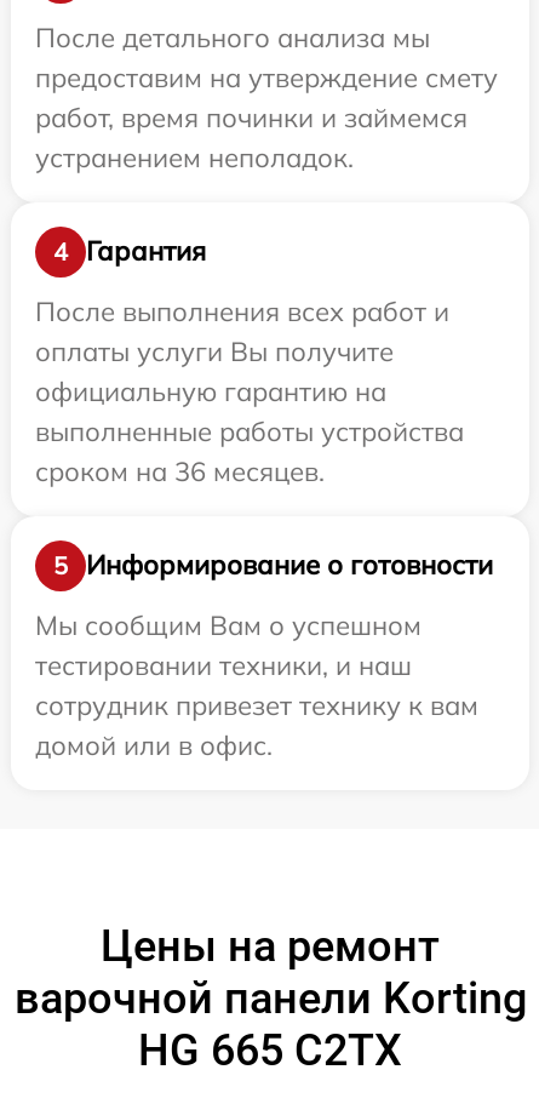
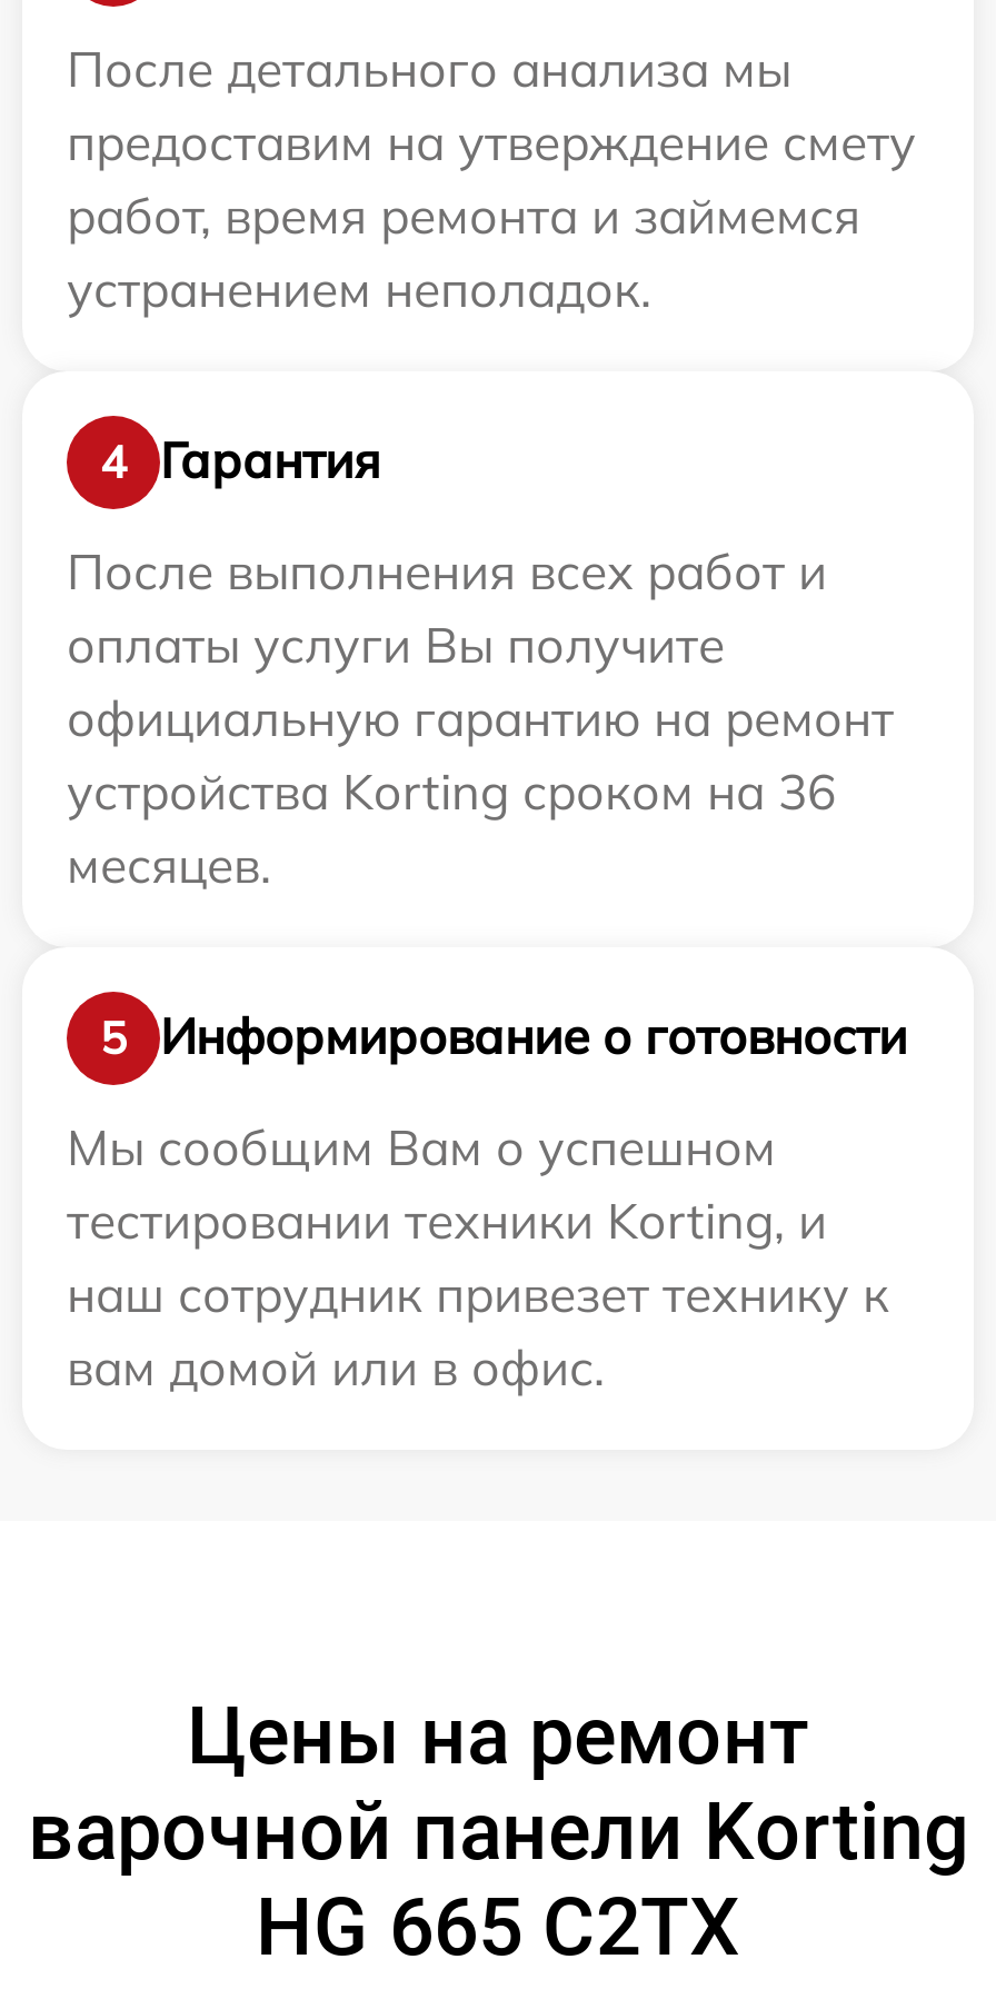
[35,100,468,134] работ, время починки и займемся -> [67,184,860,246] работ, время ремонта и займемся
[35,374,464,488] официальную гарантию на | выполненные работы устройства | сроком на 36 месяцев. -> [67,687,894,896] официальную гарантию на ремонт | устройства Korting сроком на 36 | месяцев.
[35,648,478,762] тестировании техники, и наш | сотрудник привезет технику к вам | домой или в офис. -> [67,1189,889,1398] тестировании техники Korting, и | наш сотрудник привезет технику к | вам домой или в офис.

